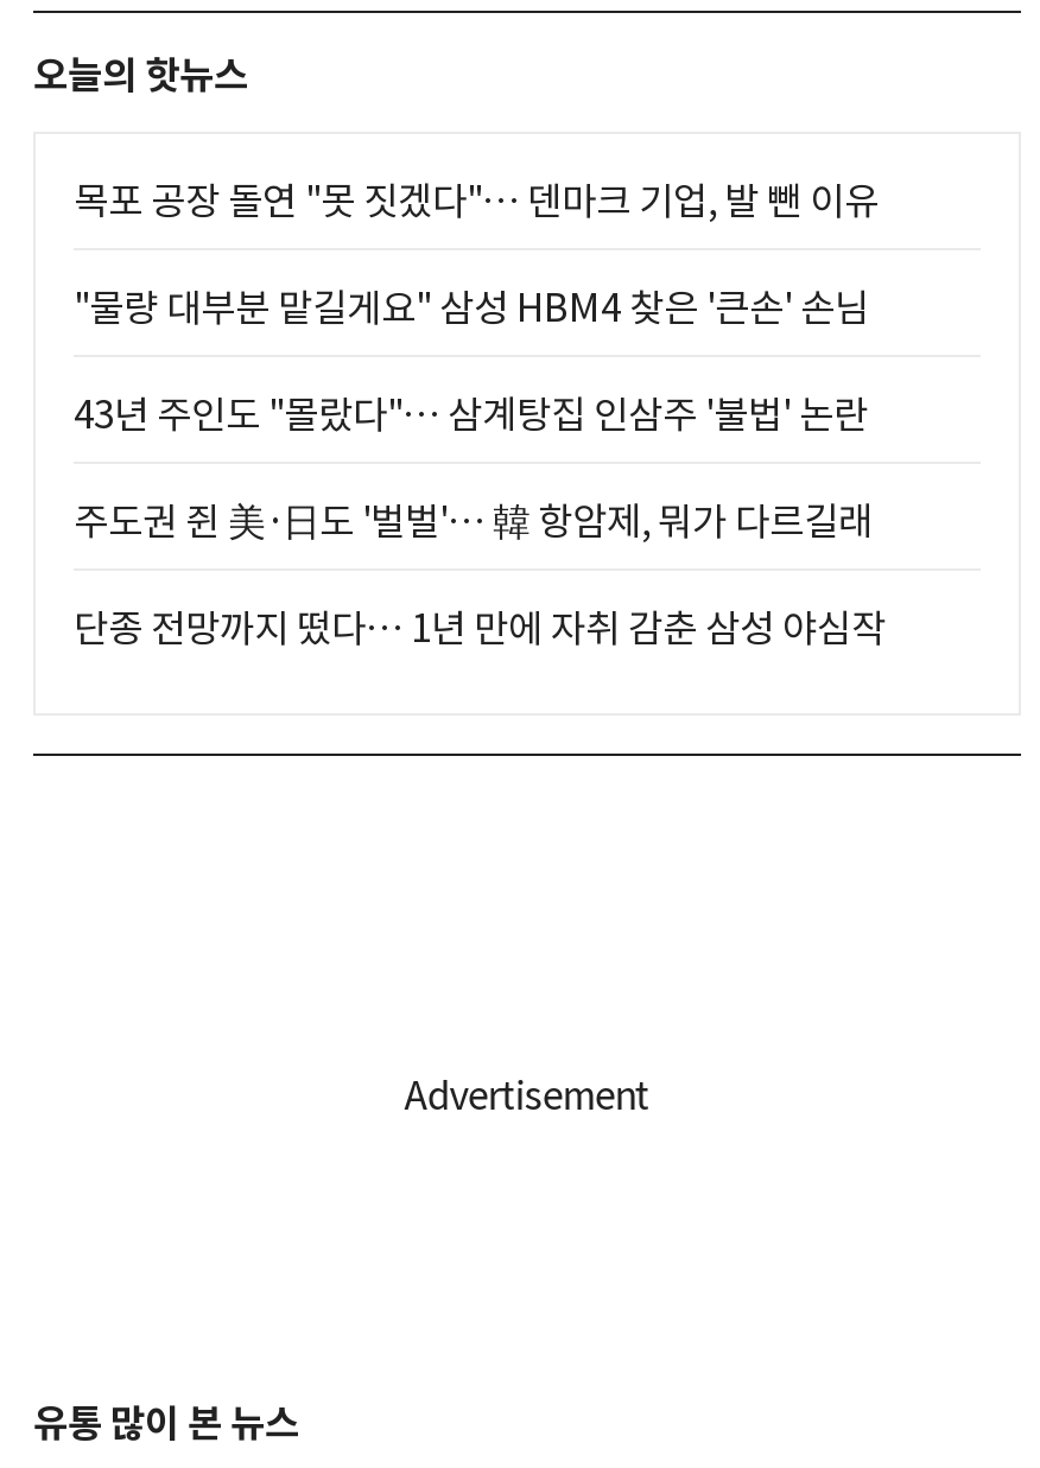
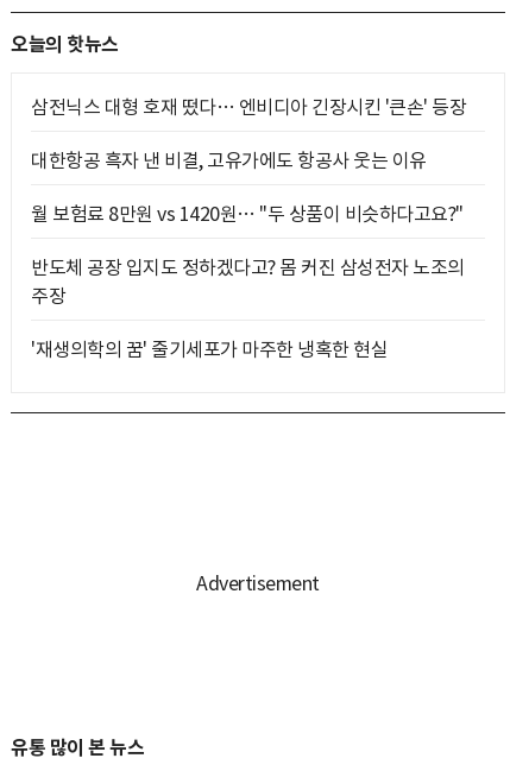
[74,178,879,225] 목포 공장 돌연 "못 짓겠다"… 덴마크 기업, 발 뺀 이유 -> [31,94,466,118] 삼전닉스 대형 호재 떴다… 엔비디아 긴장시킨 '큰손' 등장
[74,285,869,332] "물량 대부분 맡길게요" 삼성 HBM4 찾은 '큰손' 손님 -> [31,148,426,172] 대한항공 흑자 낸 비결, 고유가에도 항공사 웃는 이유
[74,392,868,439] 43년 주인도 "몰랐다"… 삼계탕집 인삼주 '불법' 논란 -> [31,201,463,225] 월 보험료 8만원 vs 1420원… "두 상품이 비슷하다고요?"
[74,498,873,546] 주도권 쥔 美·日도 '벌벌'… 韓 항암제, 뭐가 다르길래 -> [31,255,464,307] 반도체 공장 입지도 정하겠다고? 몸 커진 삼성전자 노조의 | 주장
[74,605,886,653] 단종 전망까지 떴다… 1년 만에 자취 감춘 삼성 야심작 -> [31,337,388,361] '재생의학의 꿈' 줄기세포가 마주한 냉혹한 현실

